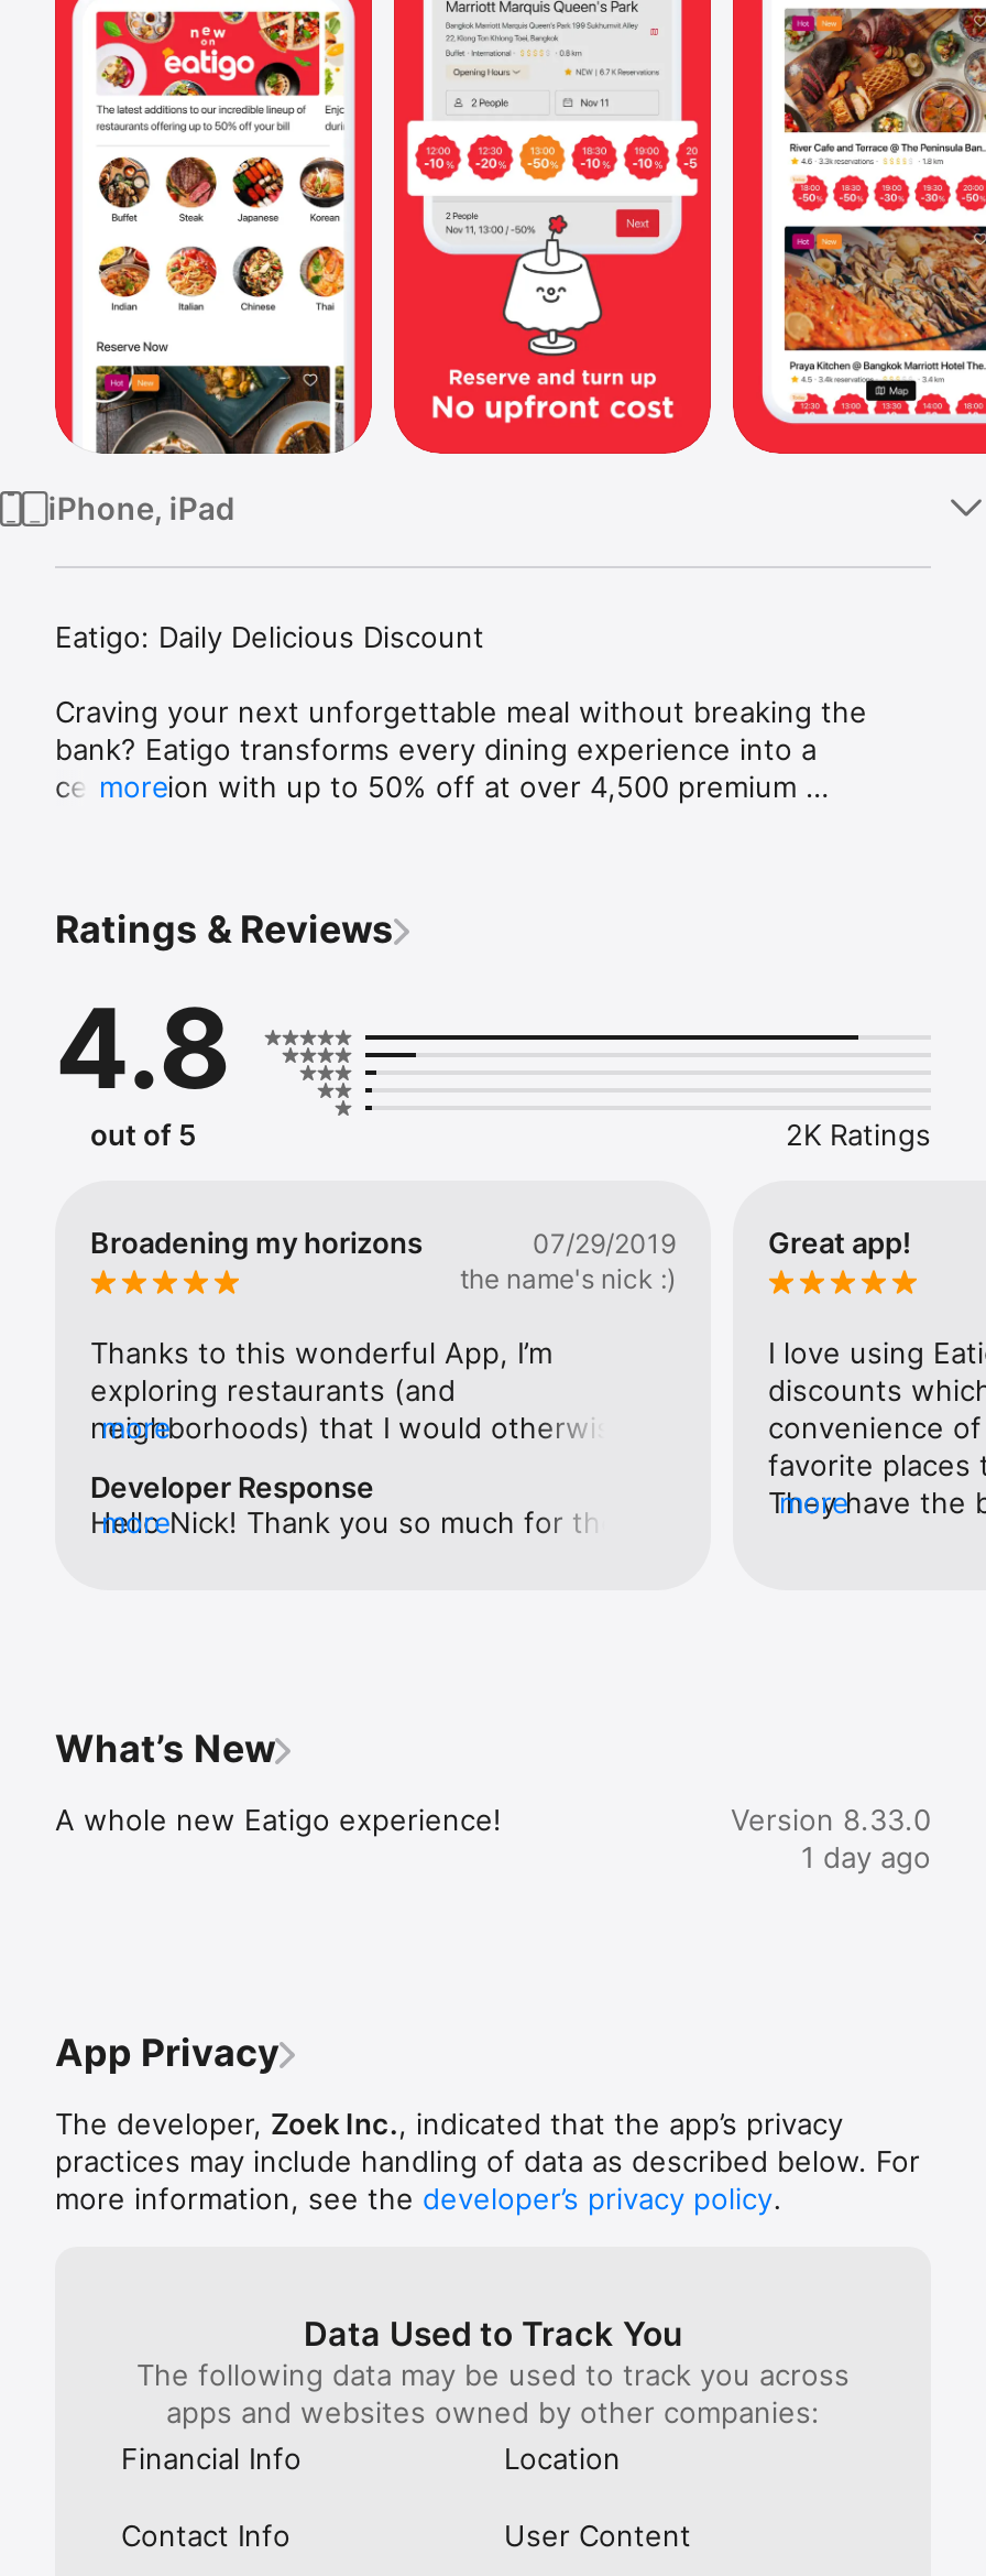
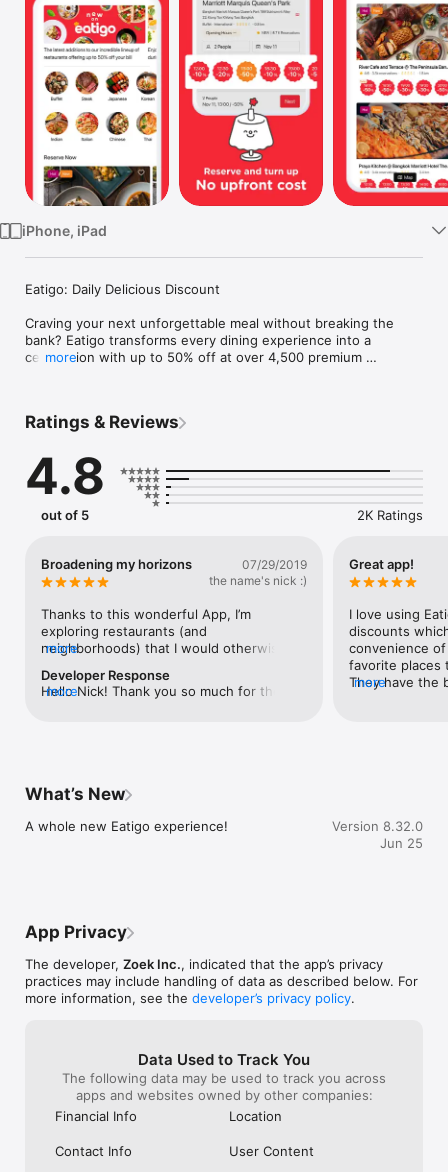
[731,1801,931,1874] Version 8.33.0 | 1 day ago -> [332,818,423,851] Version 8.32.0 | Jun 25

